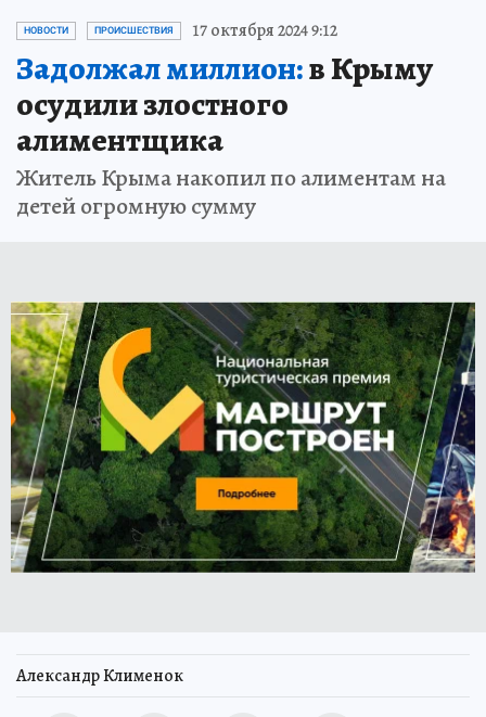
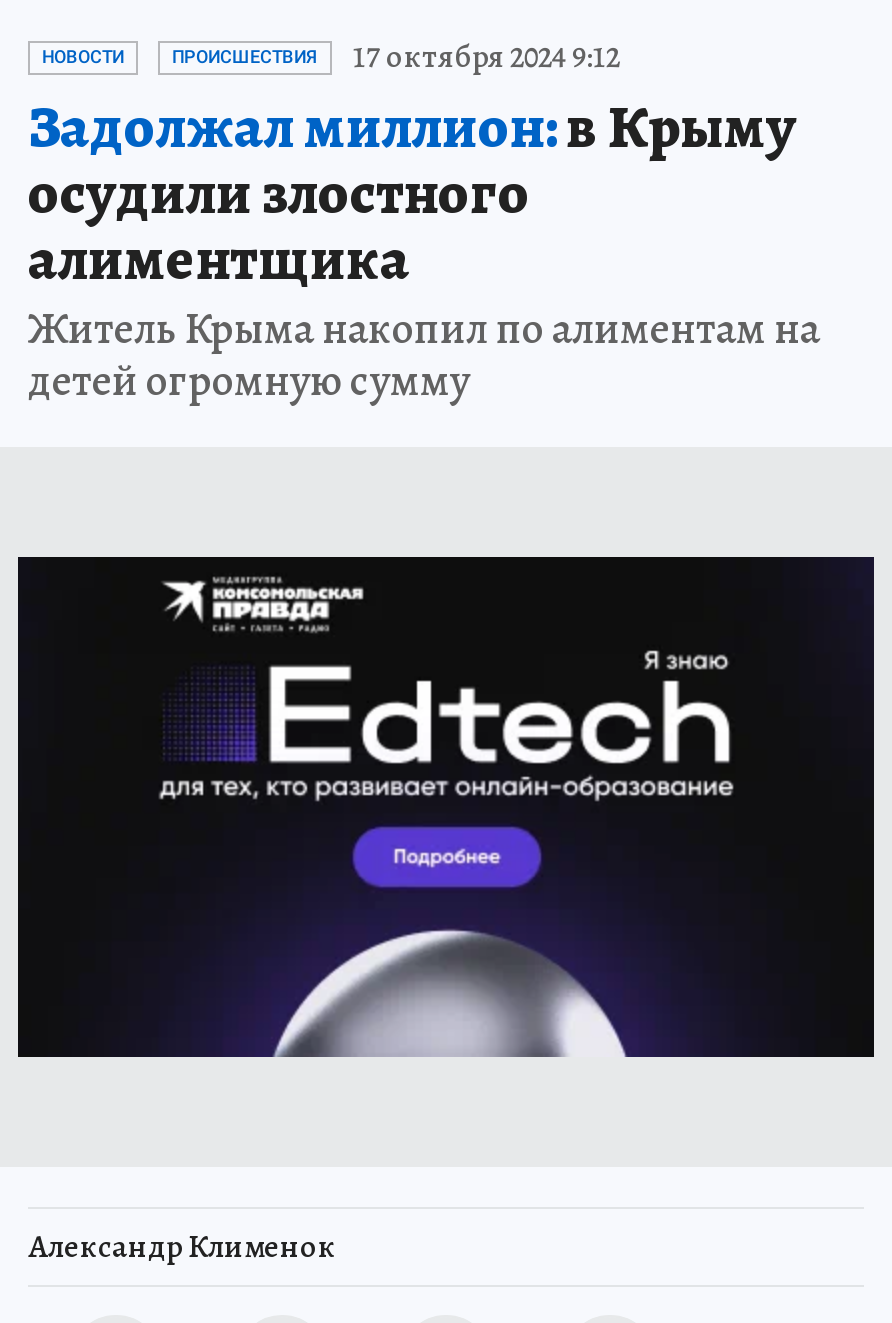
[10,302,476,574] [image] -> [16,555,876,1057] [image]

